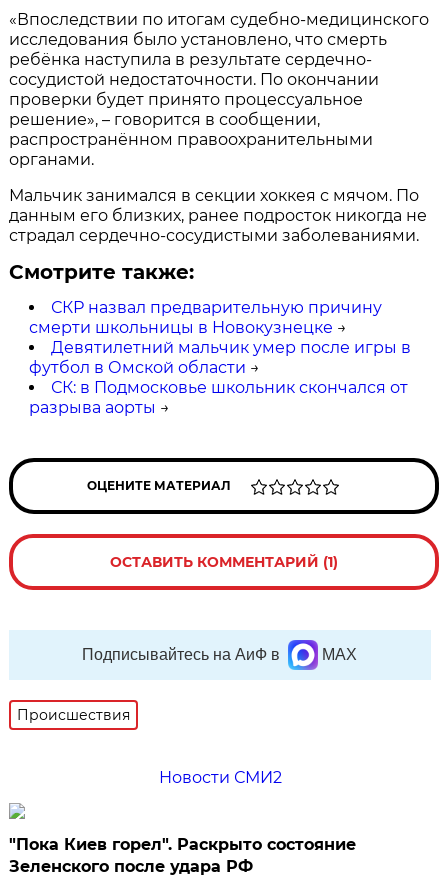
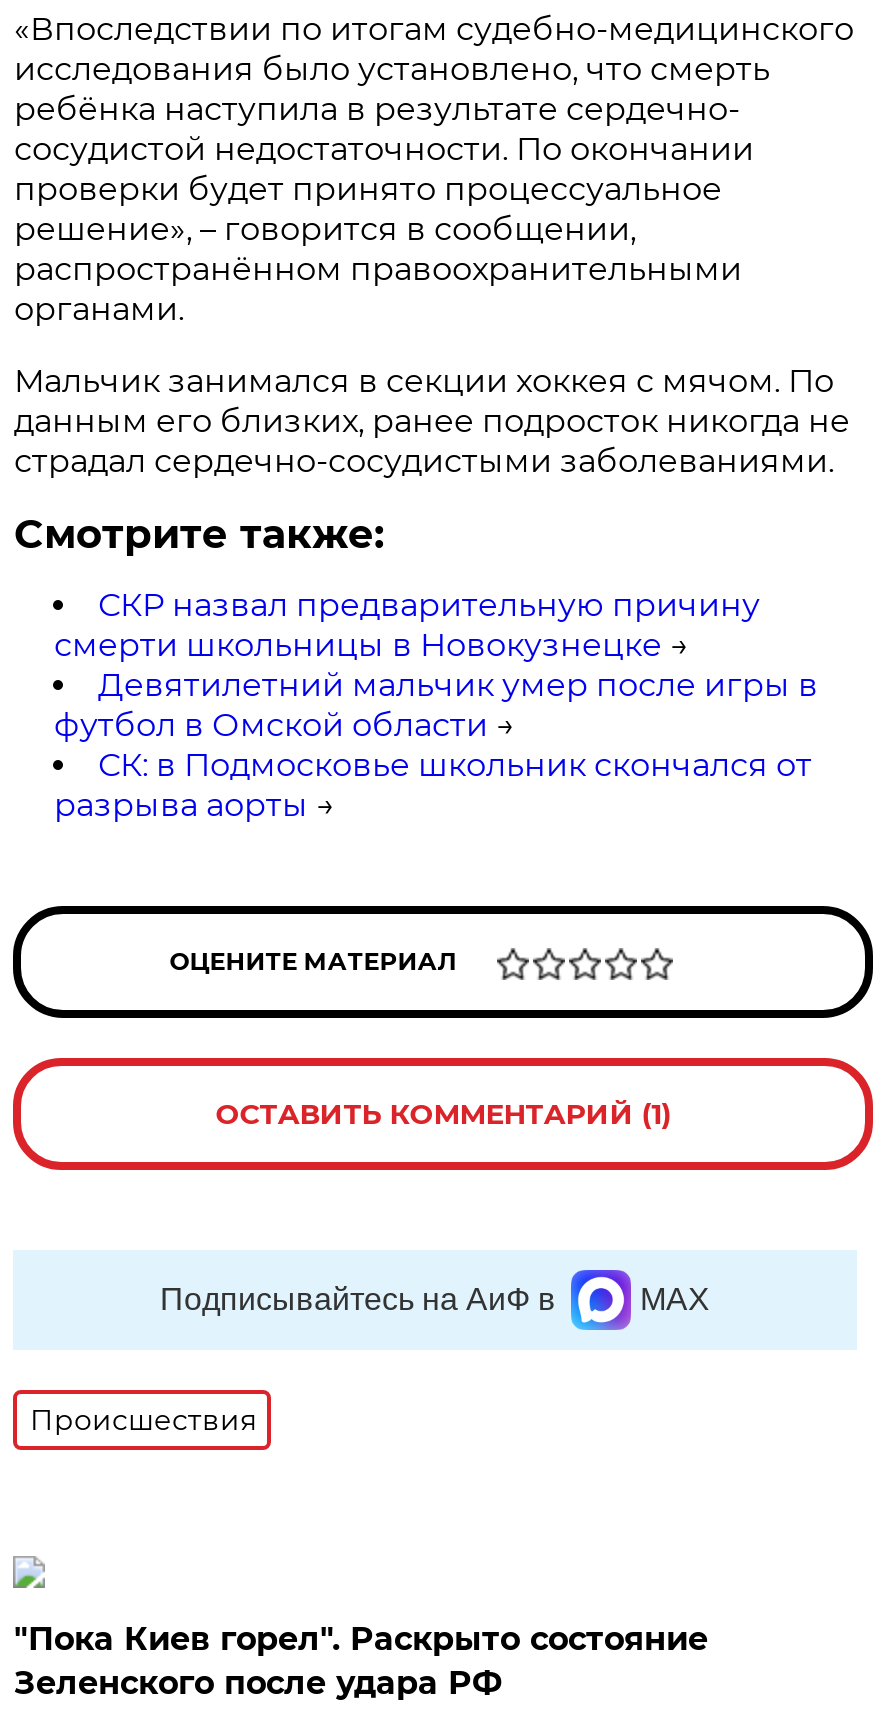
[159,768,282,787] Новости СМИ2 -> none

